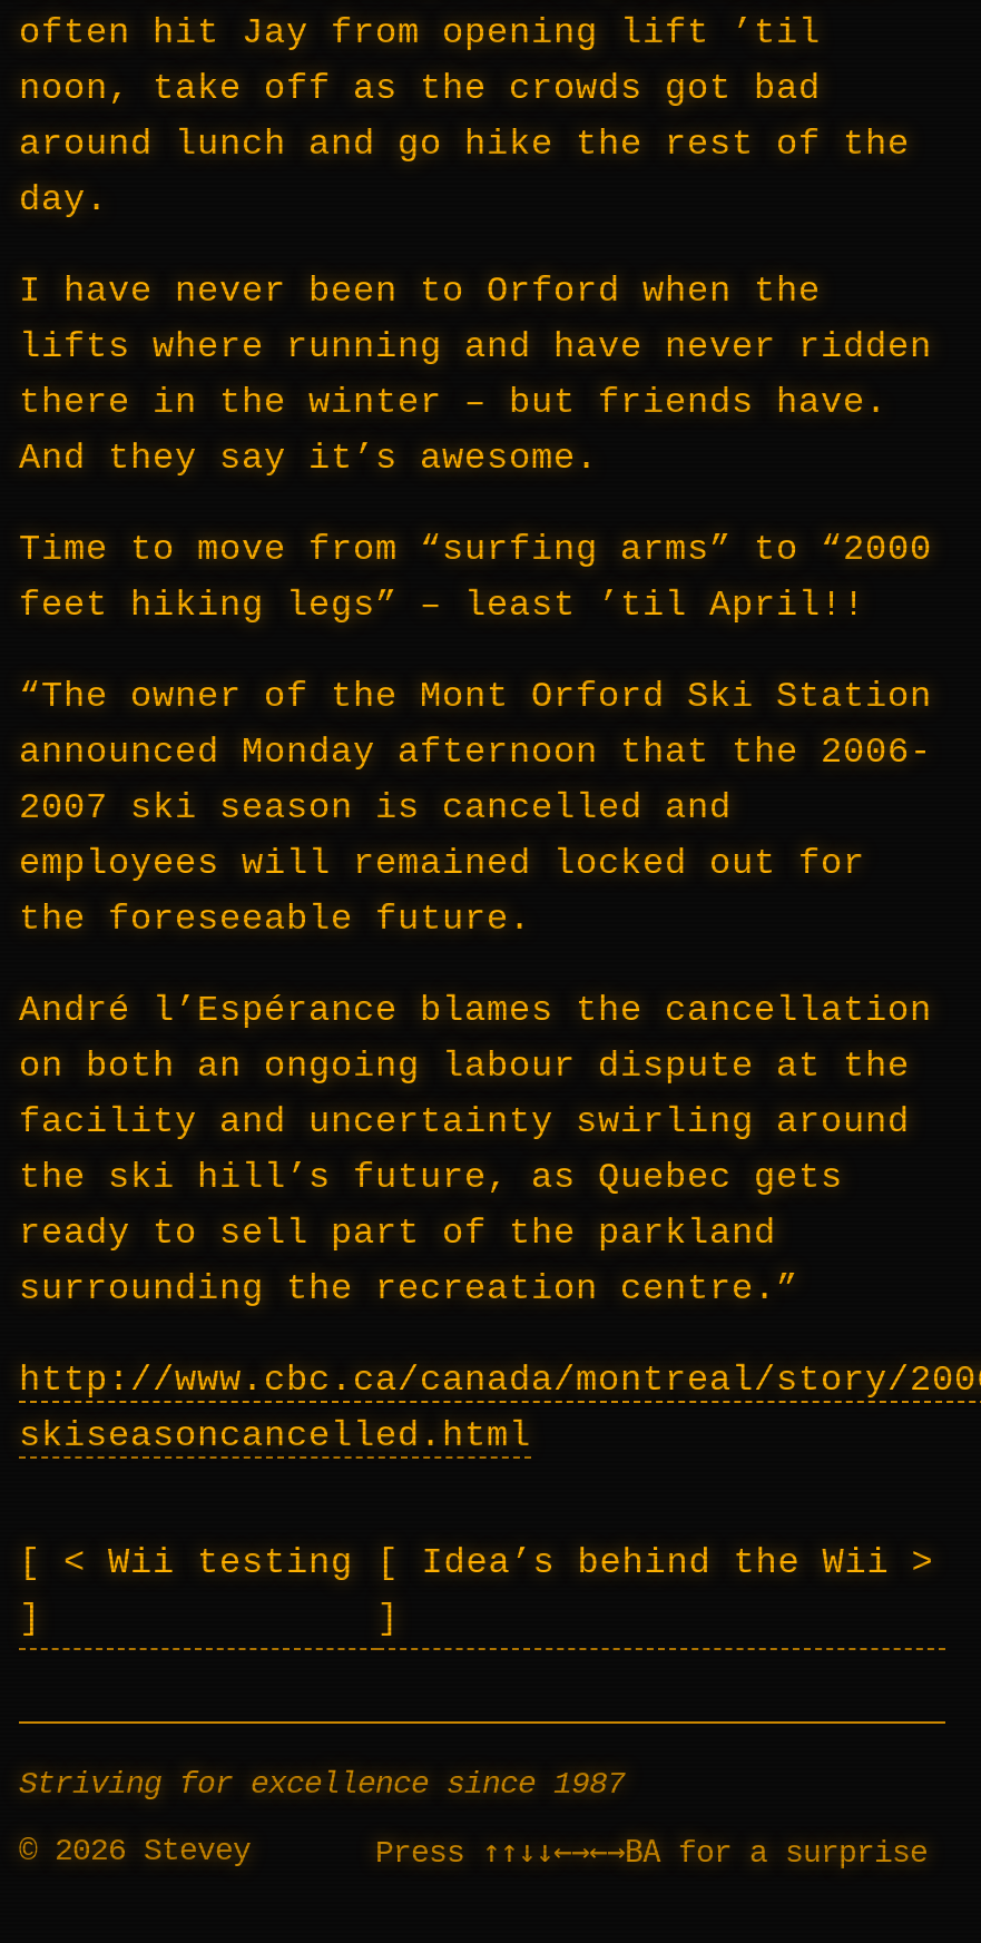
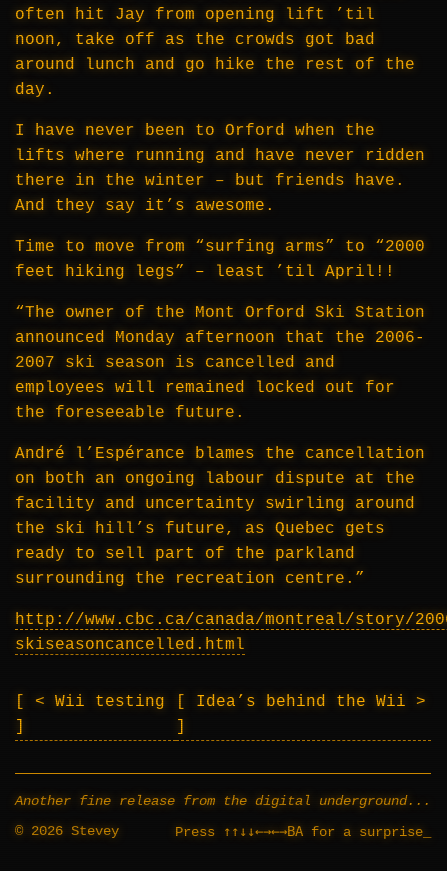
[19,1766,625,1802] Striving for excellence since 1987 -> [15,793,431,809] Another fine release from the digital underground...

